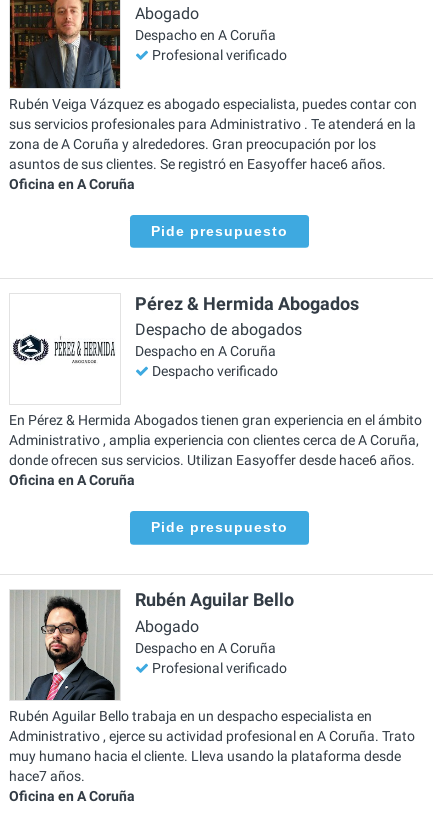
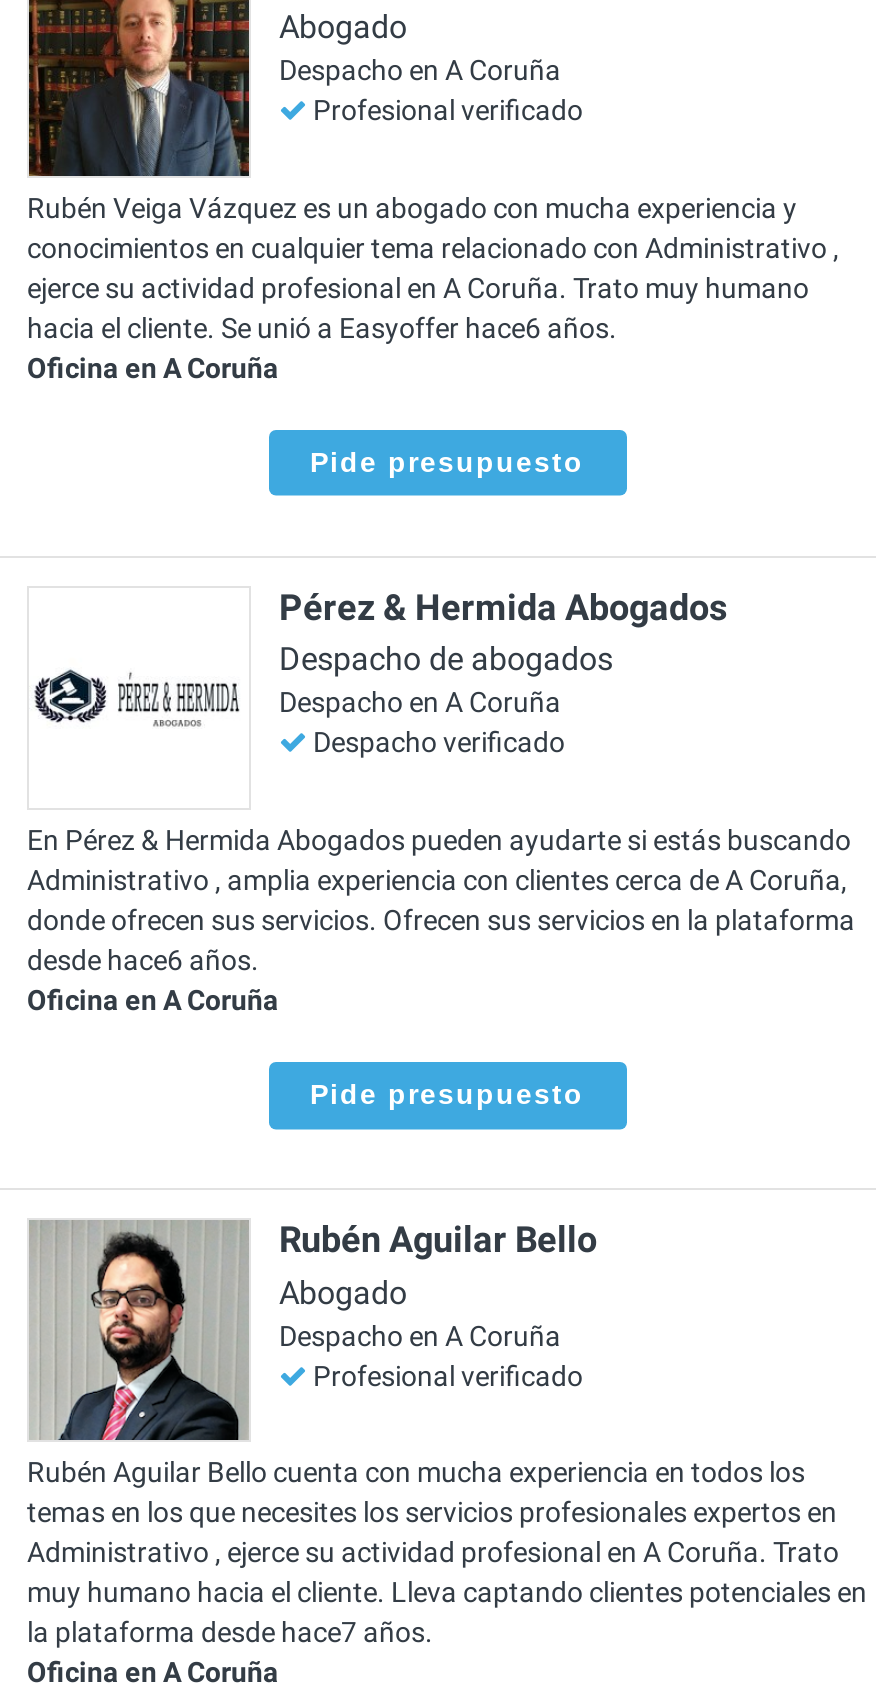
[9,96,417,172] Rubén Veiga Vázquez es abogado especialista, puedes contar con | sus servicios profesionales para Administrativo . Te atenderá en la | zona de A Coruña y alrededores. Gran preocupación por los | asuntos de sus clientes. Se registró en Easyoffer hace6 años. -> [27,191,839,343] Rubén Veiga Vázquez es un abogado con mucha experiencia y | conocimientos en cualquier tema relacionado con Administrativo , | ejerce su actividad profesional en A Coruña. Trato muy humano | hacia el cliente. Se unió a Easyoffer hace6 años.
[9,412,422,428] En Pérez & Hermida Abogados tienen gran experiencia en el ámbito -> [27,824,851,856] En Pérez & Hermida Abogados pueden ayudarte si estás buscando
[9,452,415,468] donde ofrecen sus servicios. Utilizan Easyoffer desde hace6 años. -> [27,904,855,976] donde ofrecen sus servicios. Ofrecen sus servicios en la plataforma | desde hace6 años.
[9,708,372,724] Rubén Aguilar Bello trabaja en un despacho especialista en -> [27,1457,837,1529] Rubén Aguilar Bello cuenta con mucha experiencia en todos los | temas en los que necesites los servicios profesionales expertos en
[9,748,401,784] muy humano hacia el cliente. Lleva usando la plataforma desde | hace7 años. -> [27,1577,867,1649] muy humano hacia el cliente. Lleva captando clientes potenciales en | la plataforma desde hace7 años.

